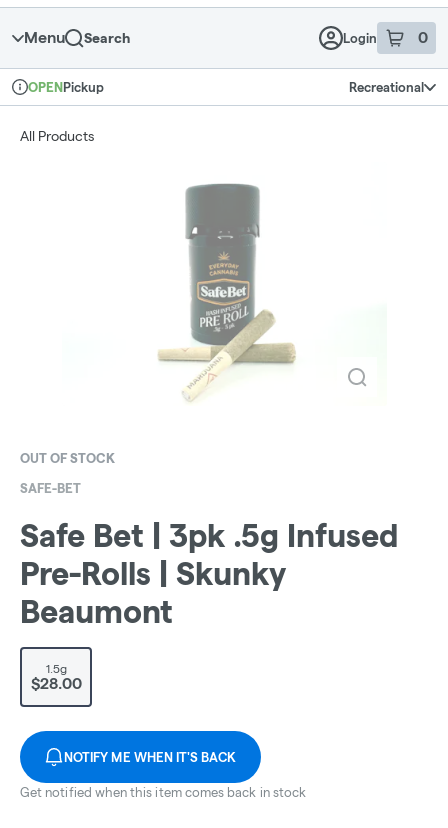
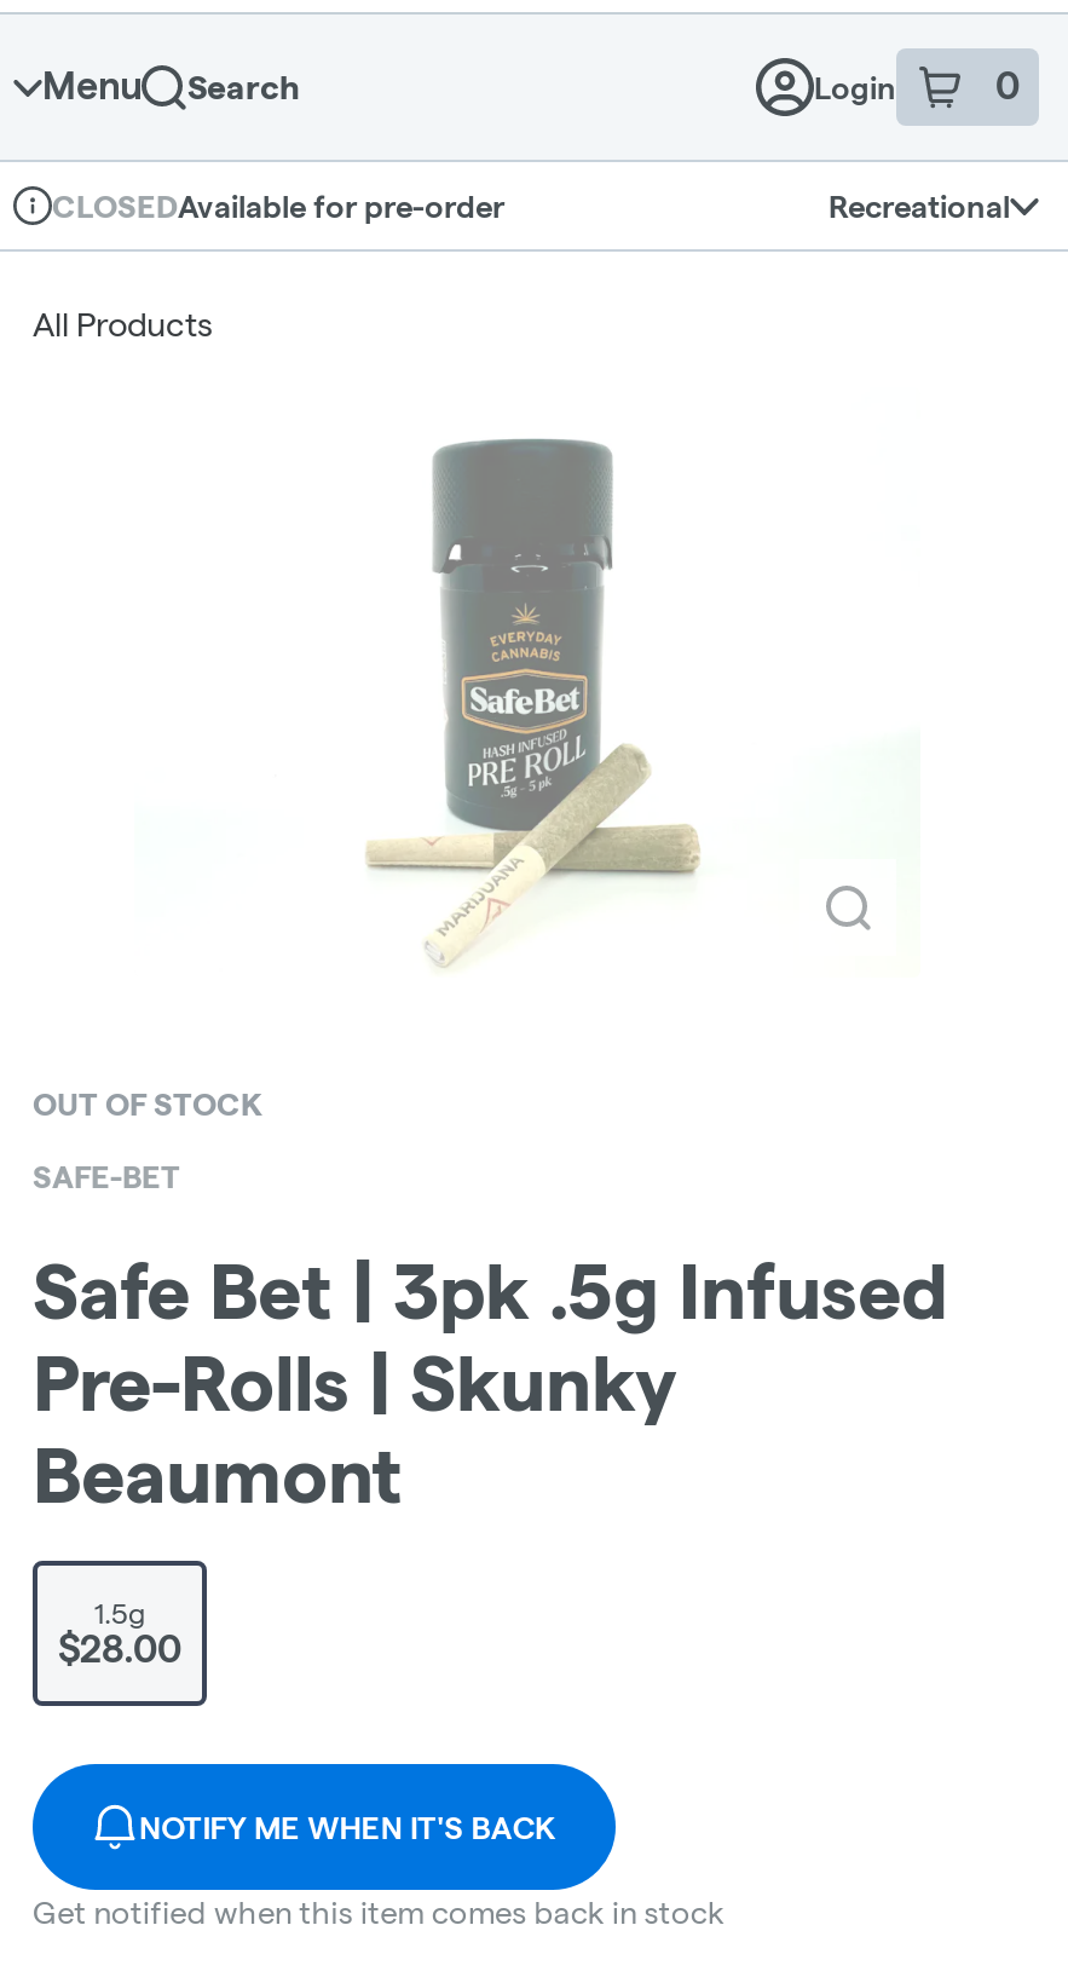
[28,79,104,94] OPENPickup -> [52,188,504,223] CLOSEDAvailable for pre-order

